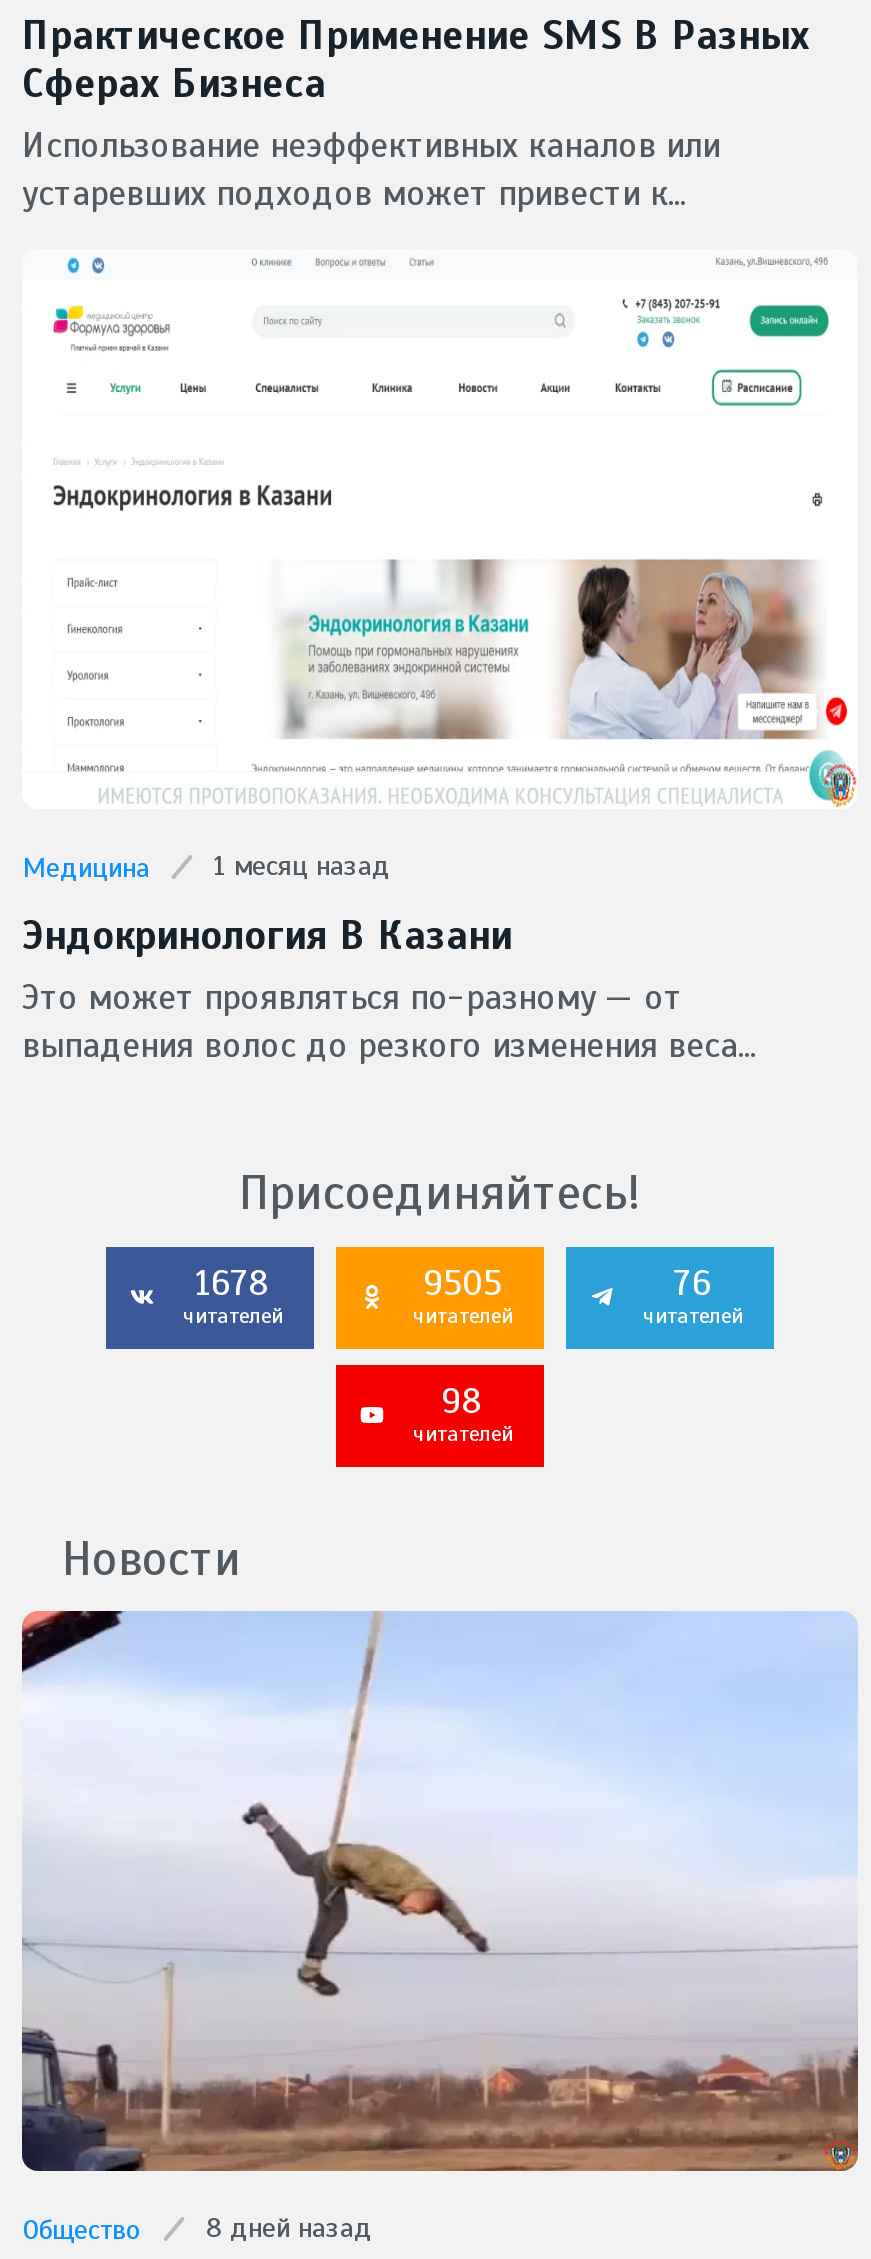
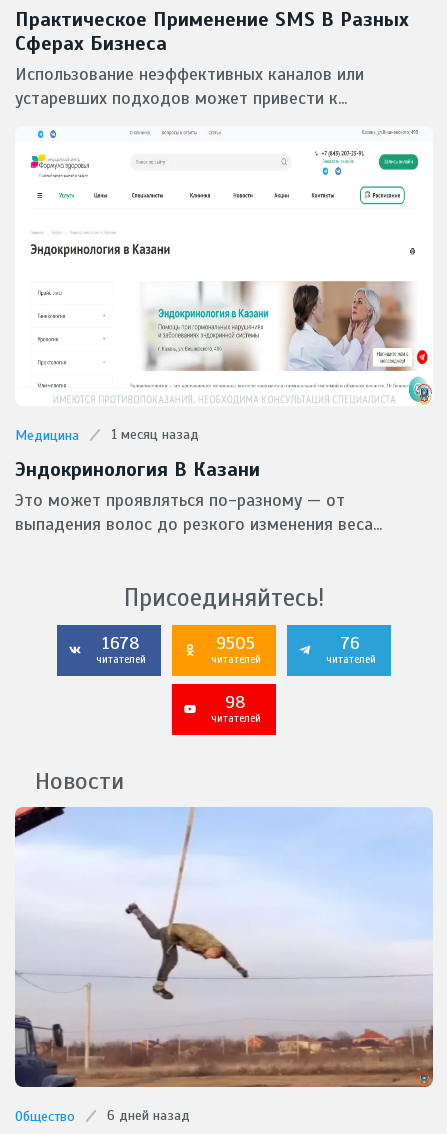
[22,2210,372,2246] Общество 8 дней назад -> [15,1107,190,1125] Общество 6 дней назад

